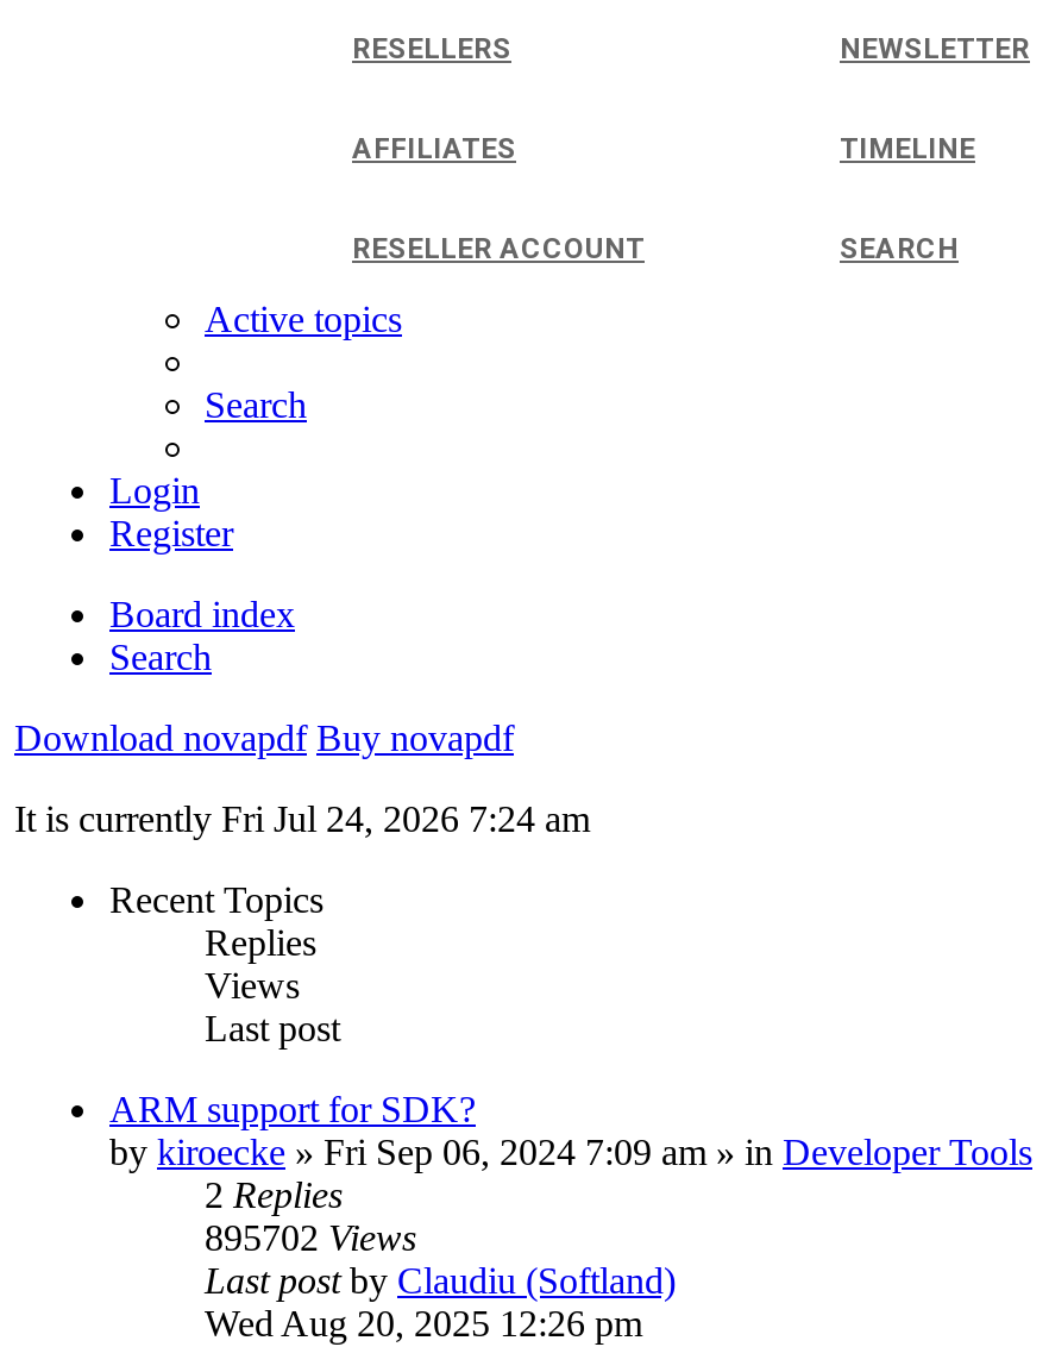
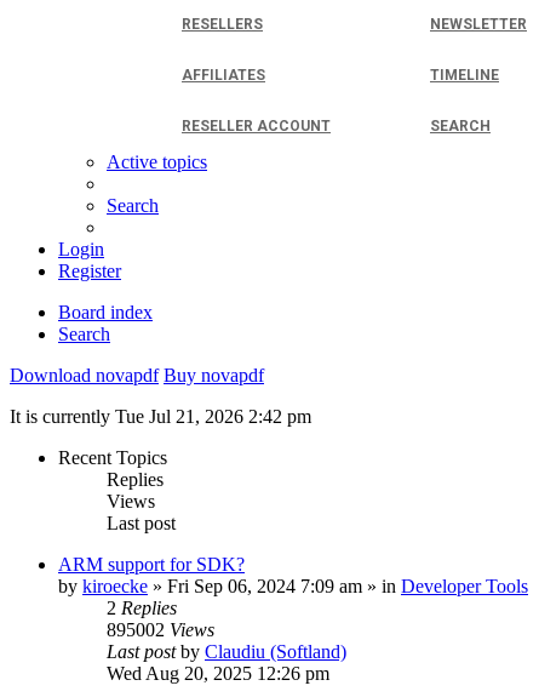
[14,798,590,839] It is currently Fri Jul 24, 2026 7:24 am -> [10,406,311,427] It is currently Tue Jul 21, 2026 2:42 pm
[205,1217,416,1258] 895702 Views -> [107,619,214,640] 895002 Views

